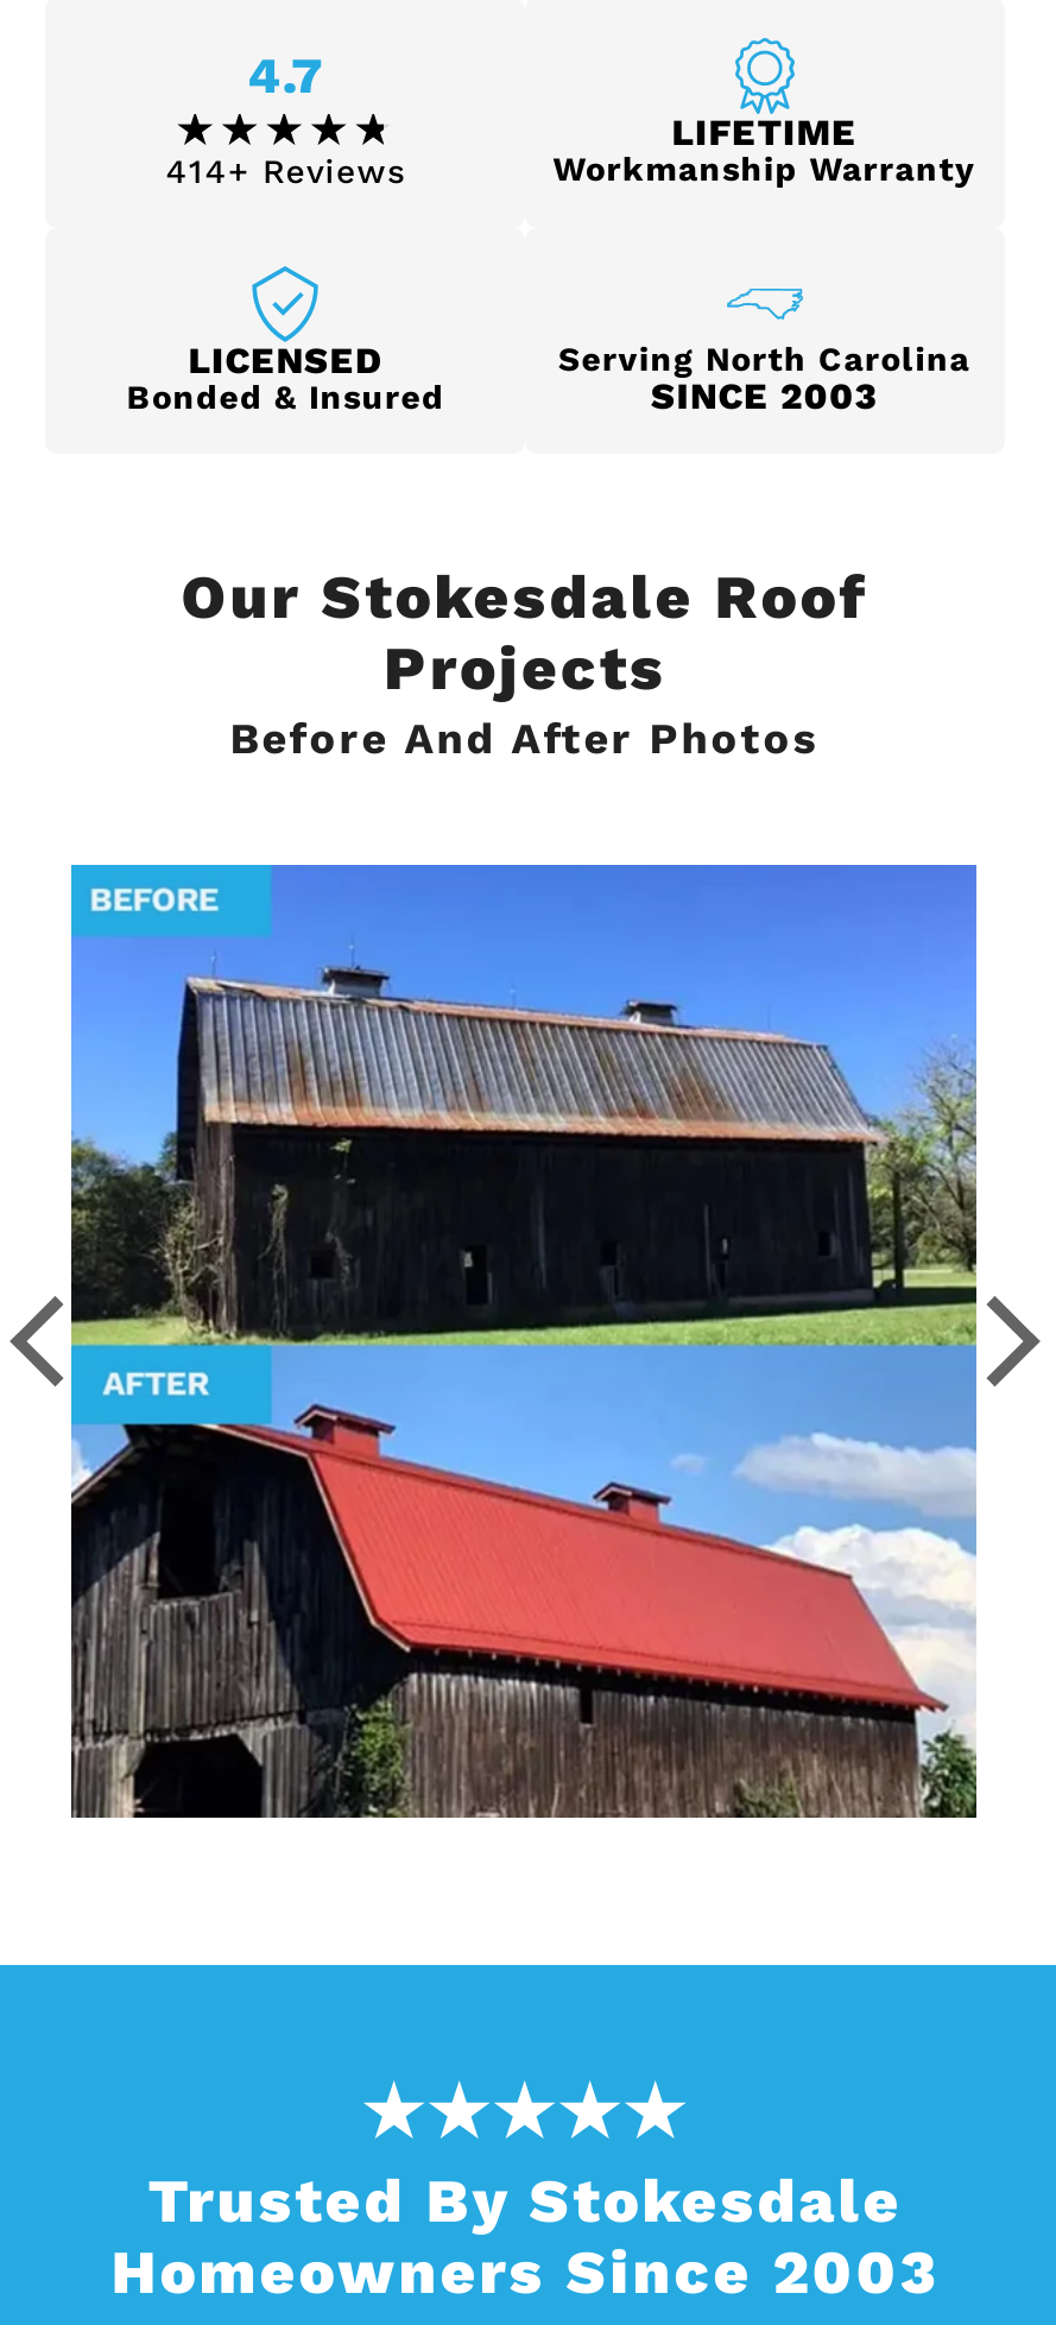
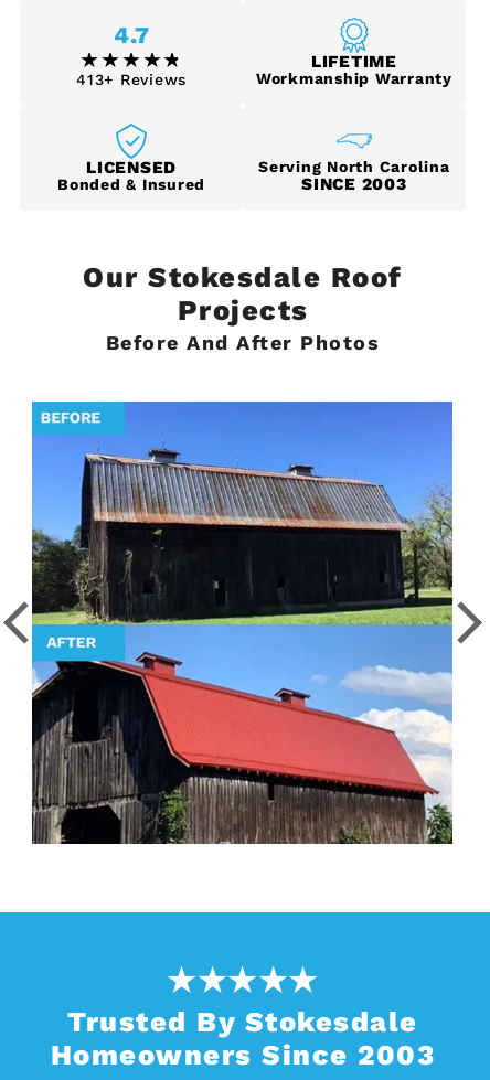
[166,153,406,191] 414+ Reviews -> [76,71,187,88] 413+ Reviews

